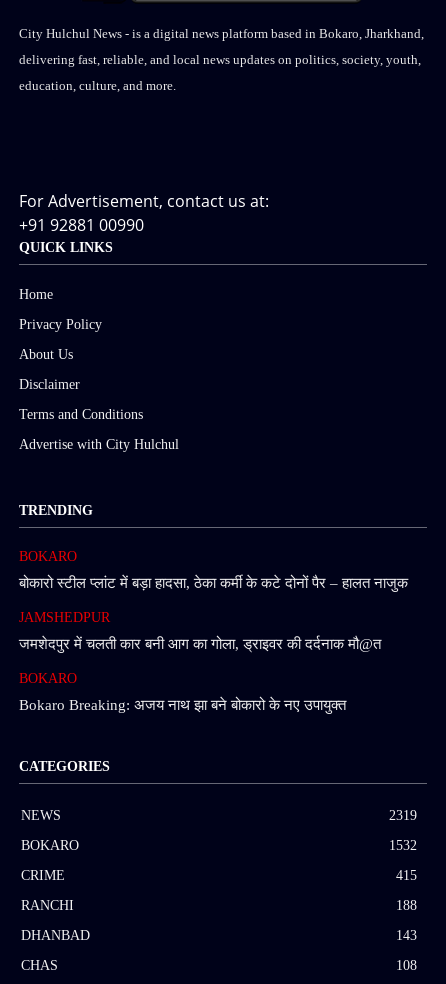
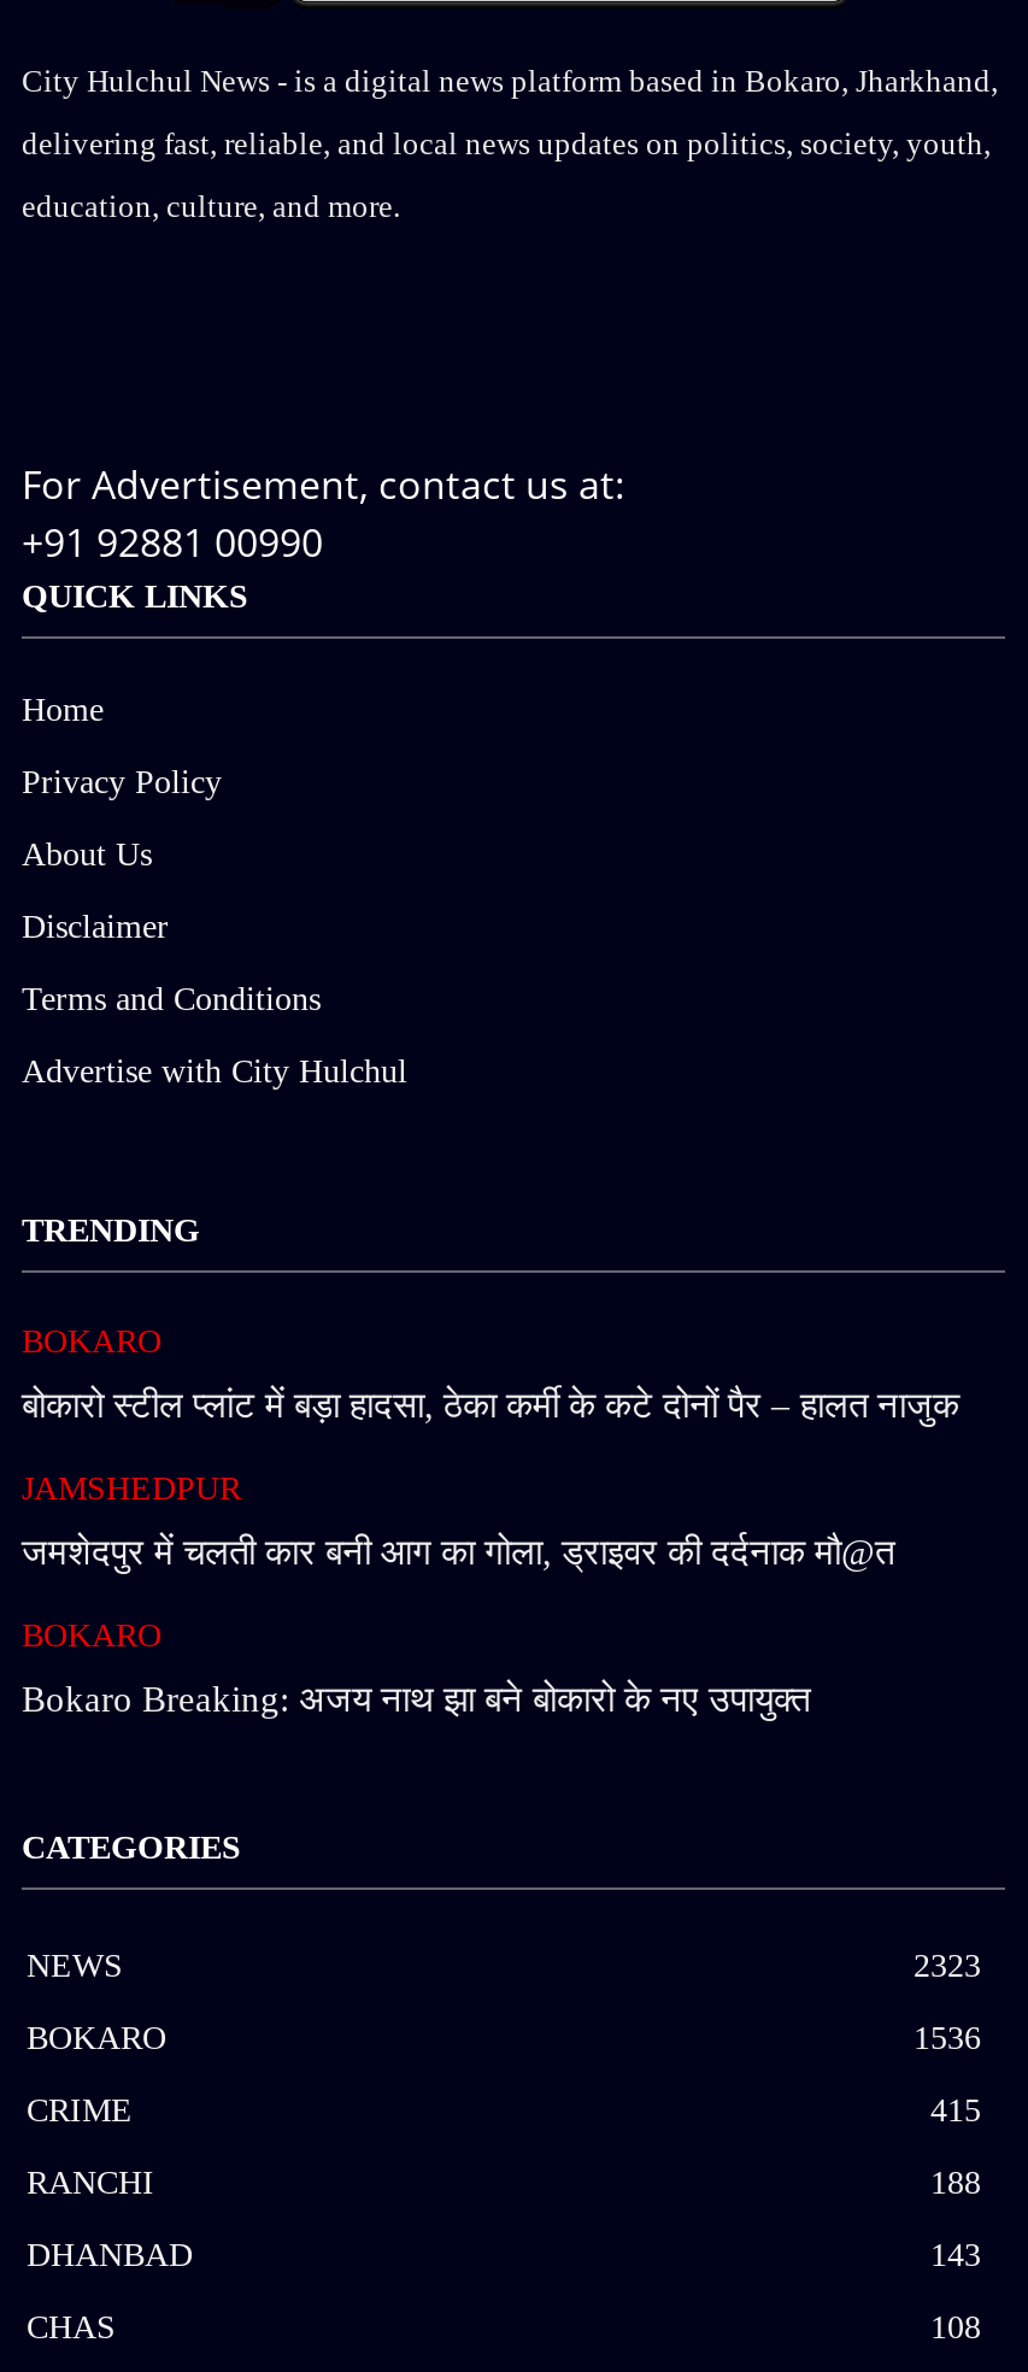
[389,808,417,823] 2319 -> [914,1947,981,1983] 2323
[389,838,417,853] 1532 -> [914,2019,981,2055] 1536

